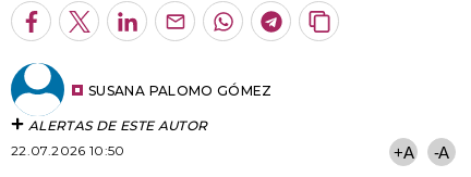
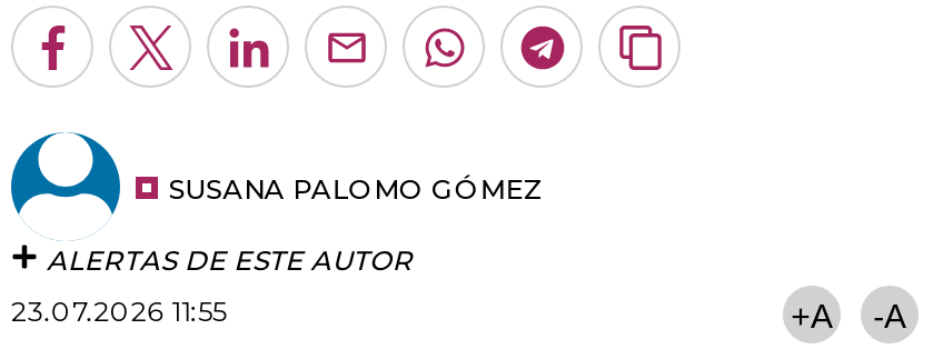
[11,142,125,159] 22.07.2026 10:50 -> [11,296,226,329] 23.07.2026 11:55

